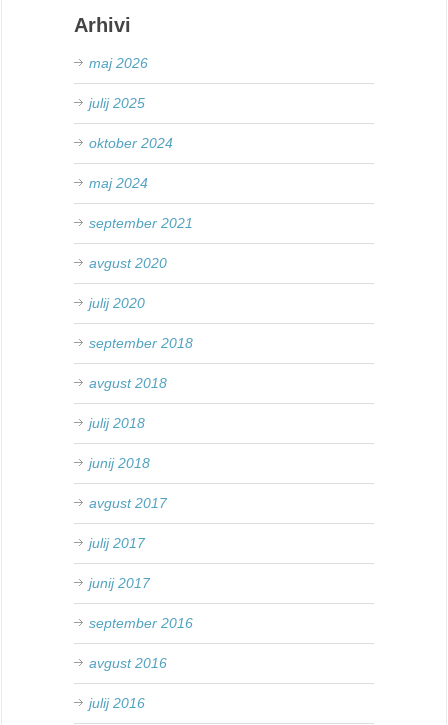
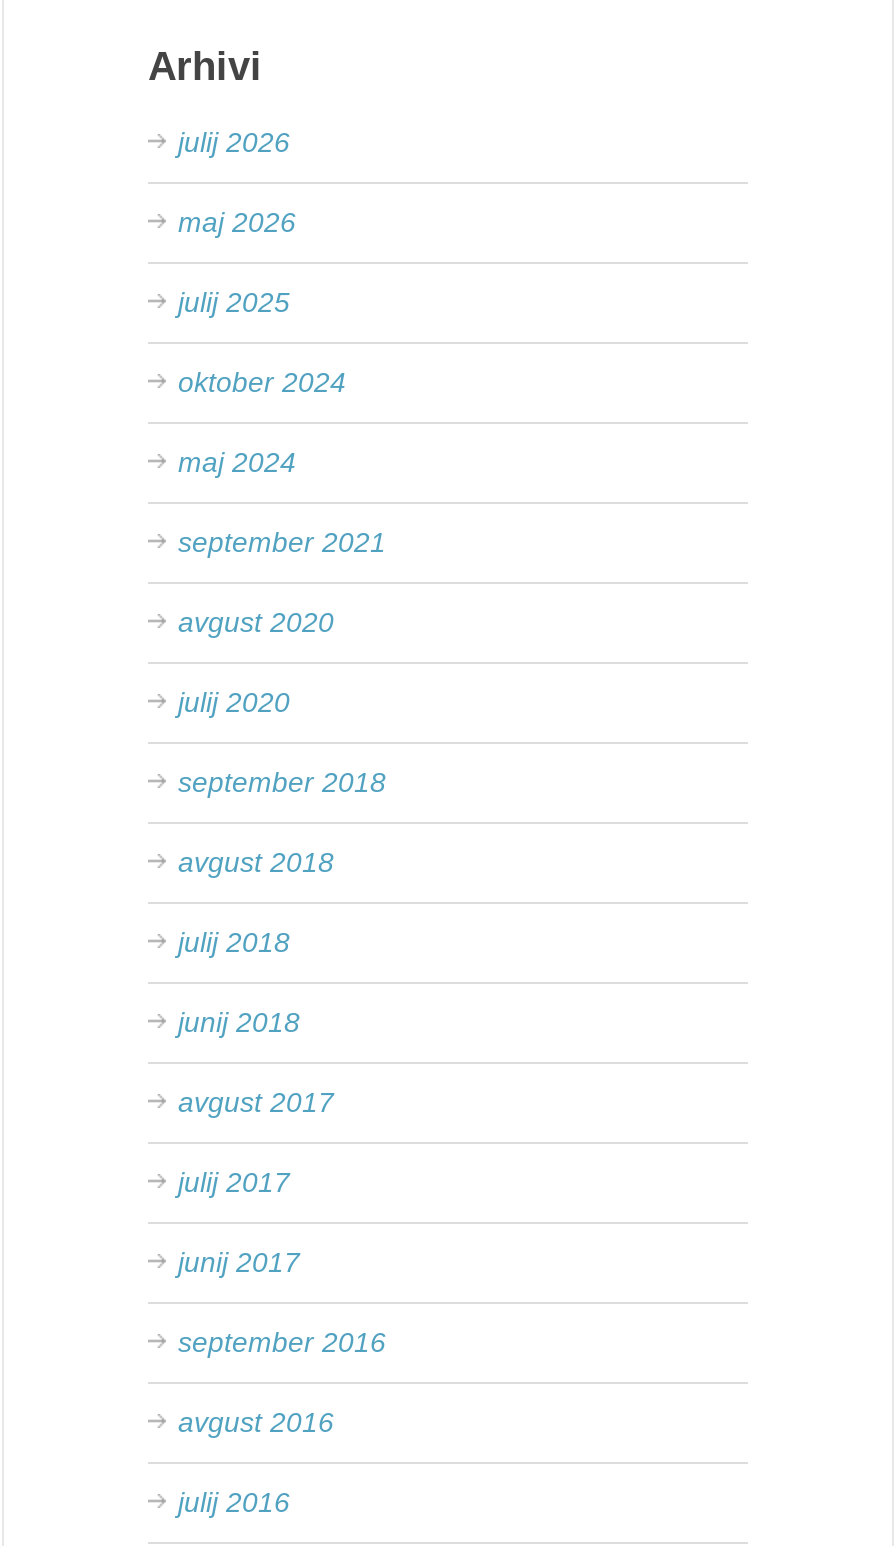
none -> [178,125,290,157] julij 2026

